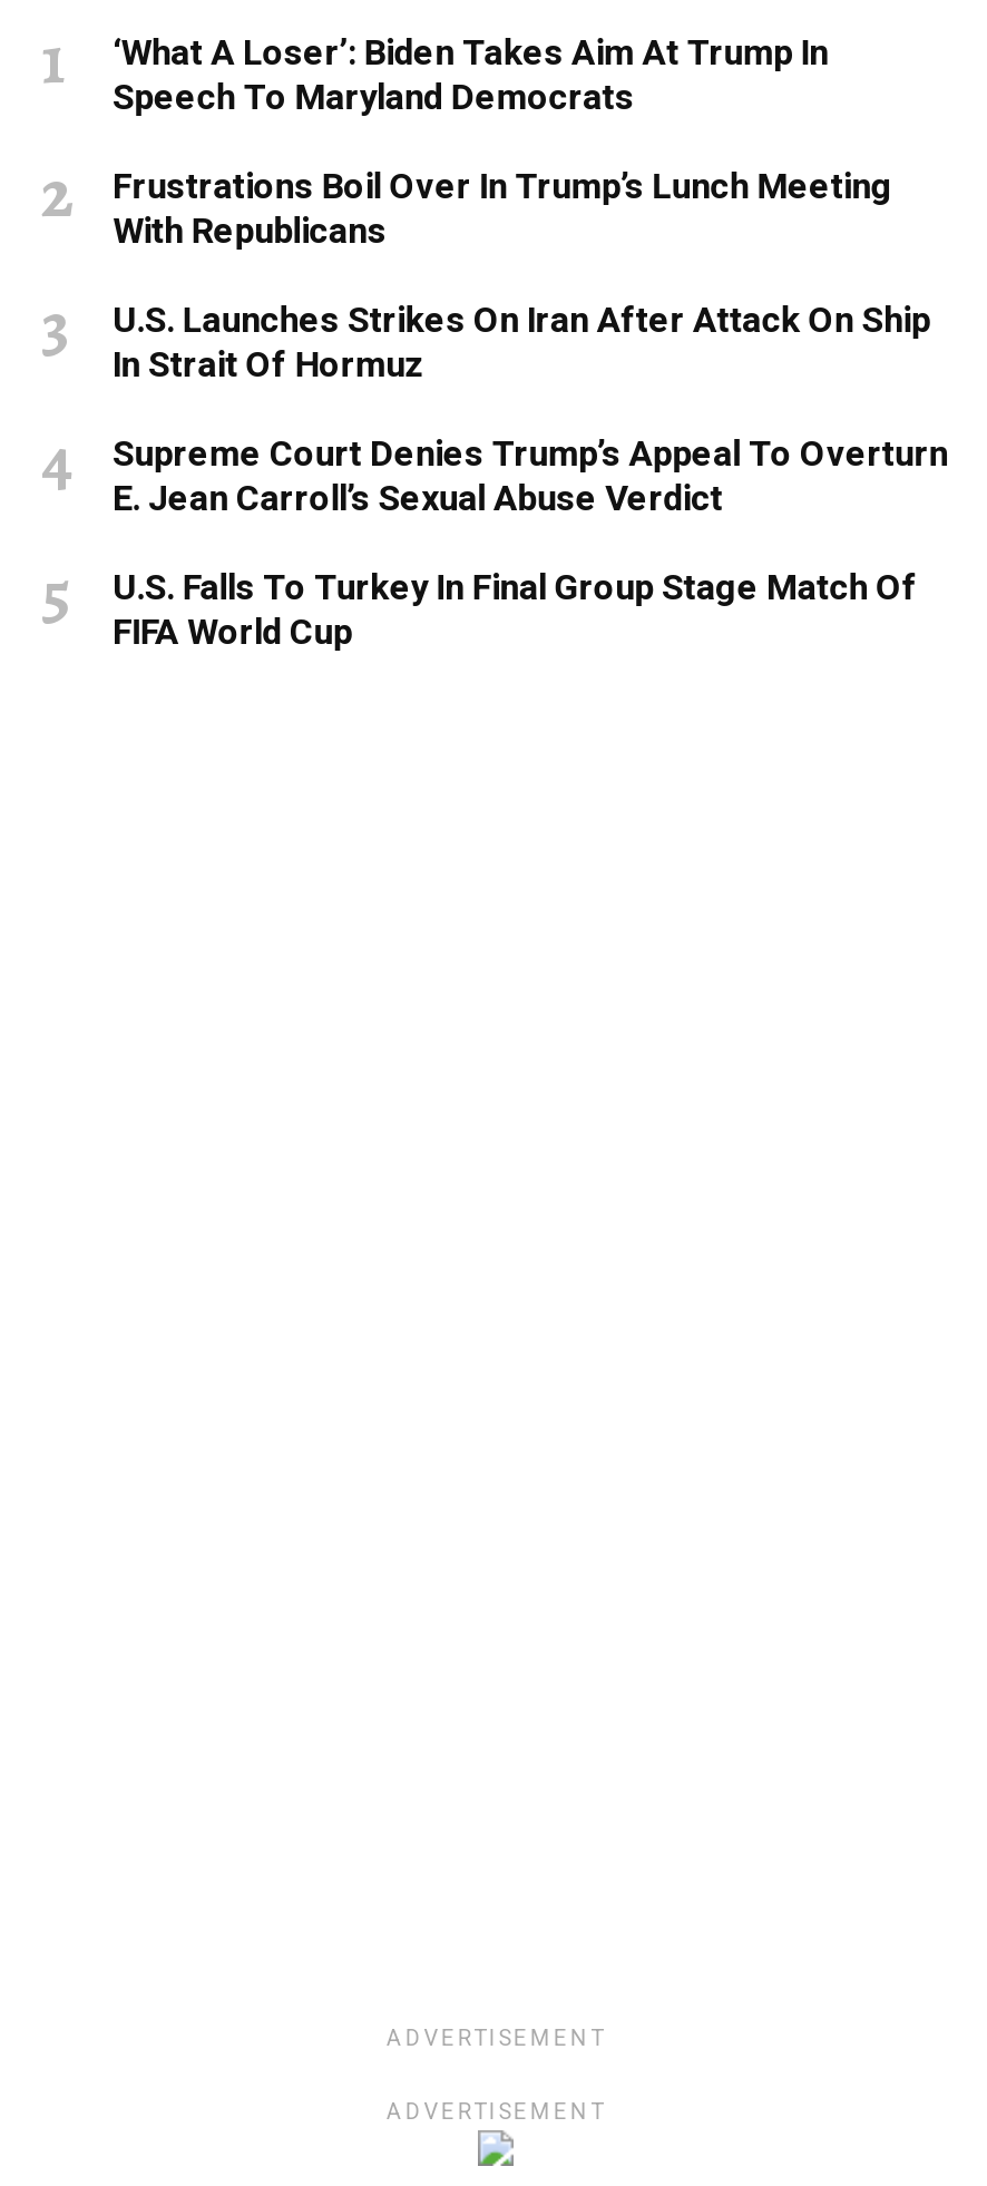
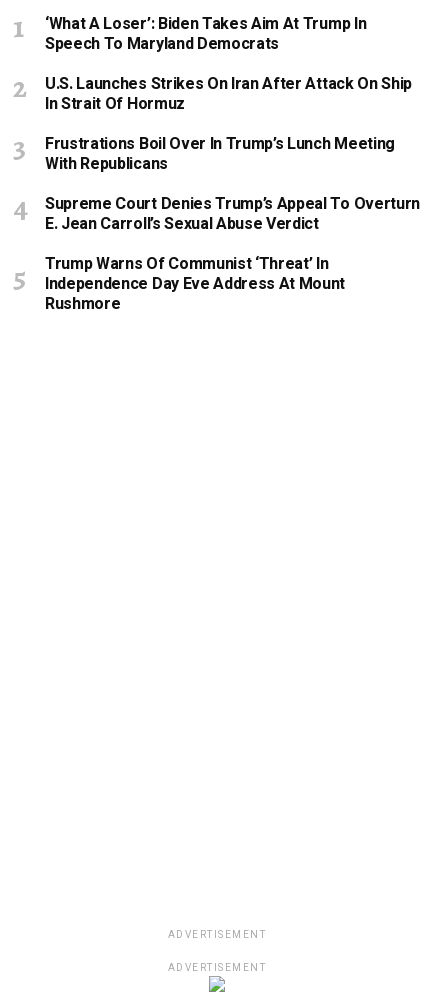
moved [113,161,892,259] -> [45,132,395,176]: Frustrations Boil Over In Trump’s Lunch Meeting | With Republicans
moved [113,294,930,392] -> [45,72,412,116]: U.S. Launches Strikes On Iran After Attack On Ship | In Strait Of Hormuz
[113,562,917,660] U.S. Falls To Turkey In Final Group Stage Match Of | FIFA World Cup -> [45,252,345,316] Trump Warns Of Communist ‘Threat’ In | Independence Day Eve Address At Mount | Rushmore

